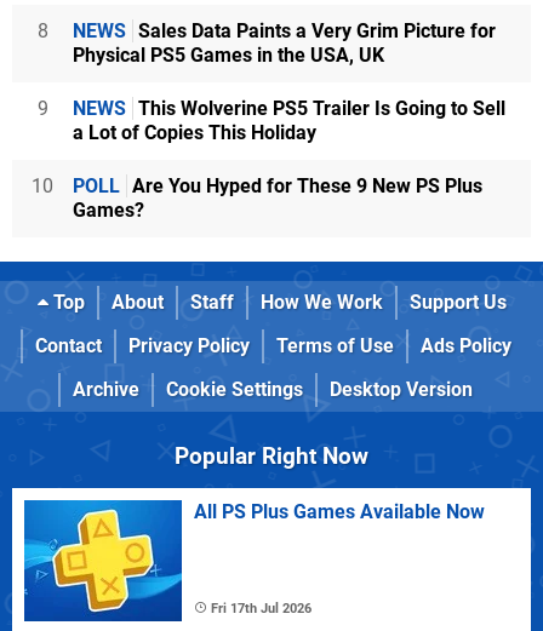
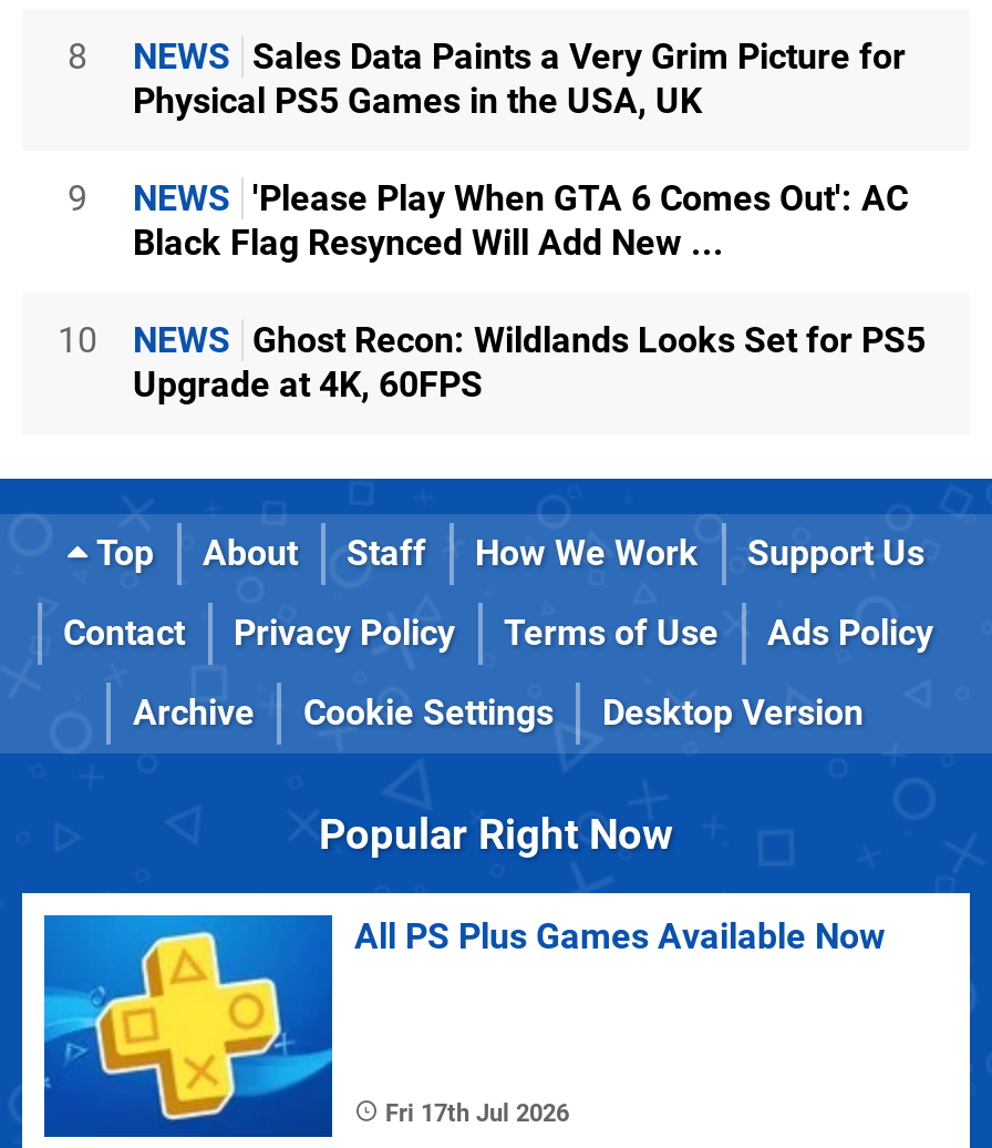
[73,96,505,144] NEWS This Wolverine PS5 Trailer Is Going to Sell | a Lot of Copies This Holiday -> [133,176,908,263] NEWS 'Please Play When GTA 6 Comes Out': AC | Black Flag Resynced Will Add New ...
[73,174,482,221] POLL Are You Hyped for These 9 New PS Plus | Games? -> [133,318,926,405] NEWS Ghost Recon: Wildlands Looks Set for PS5 | Upgrade at 4K, 60FPS

